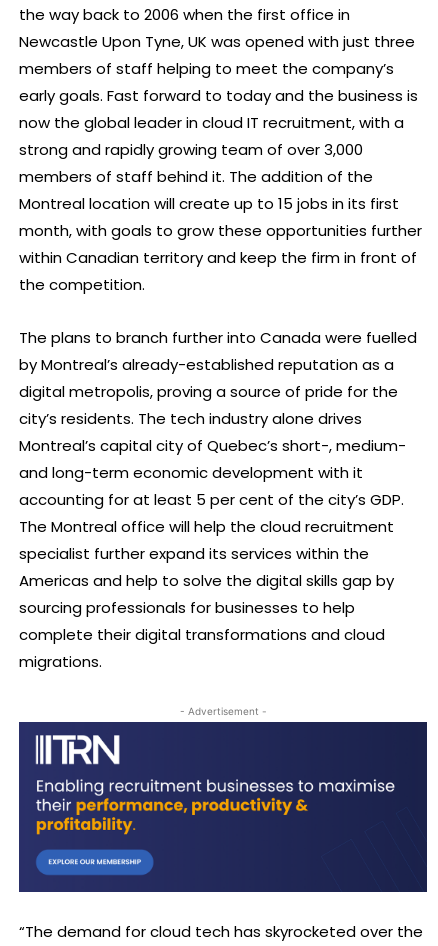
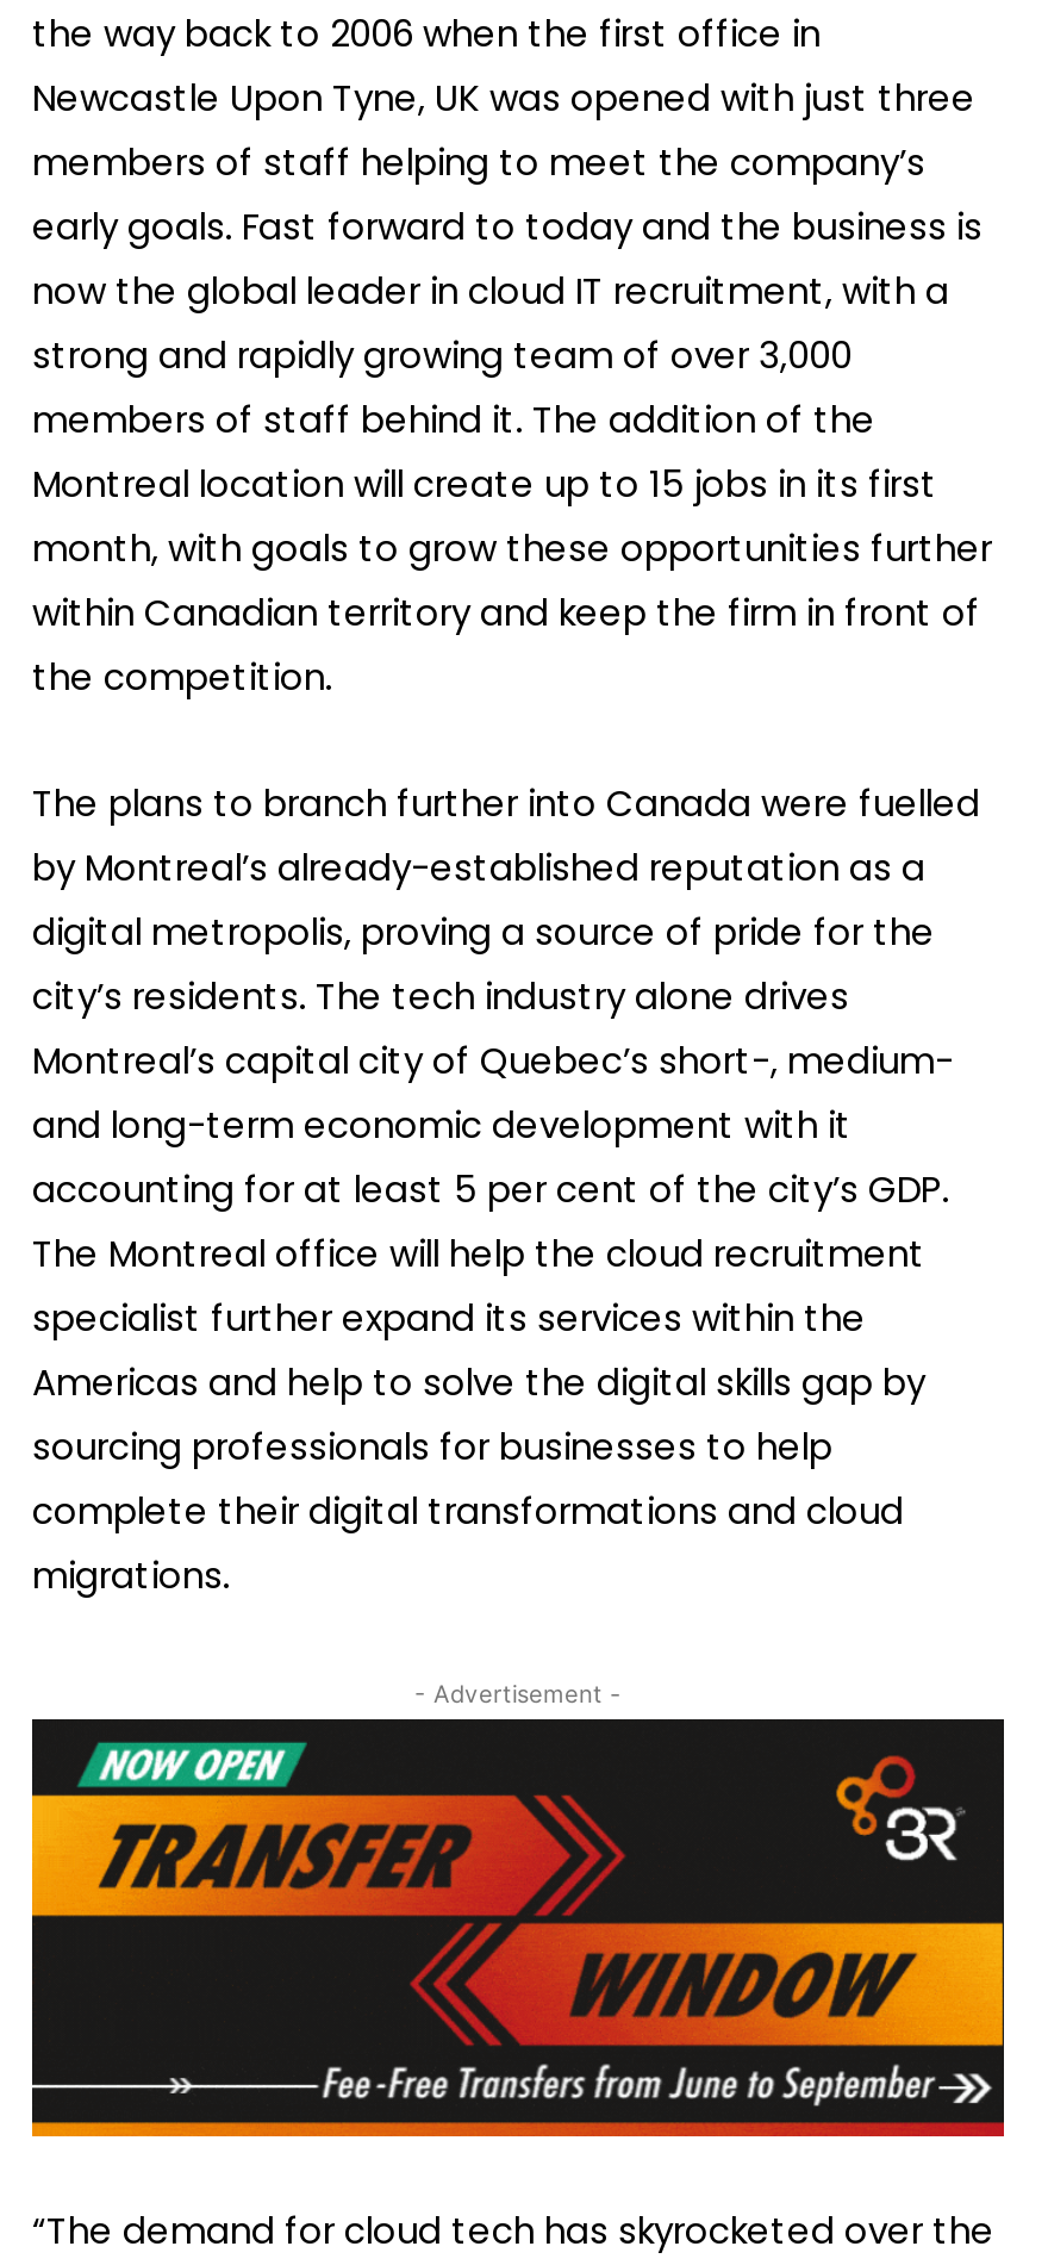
[18,721,428,893] [image] -> [30,1718,1006,2140] [image]

